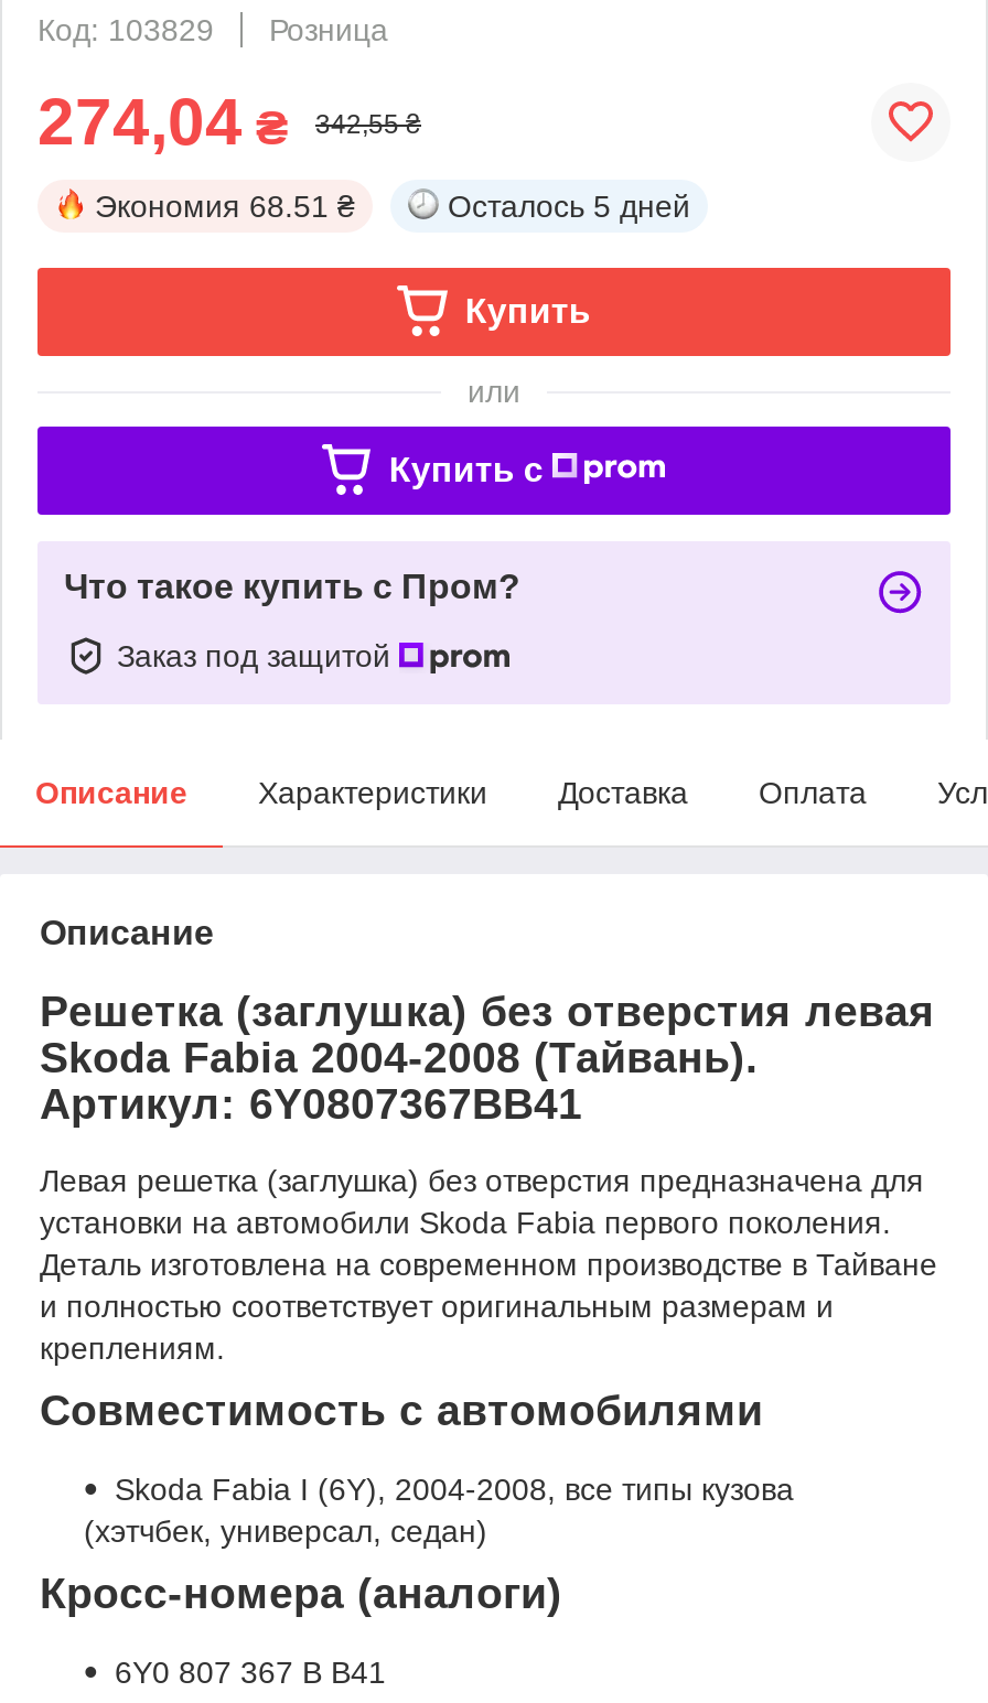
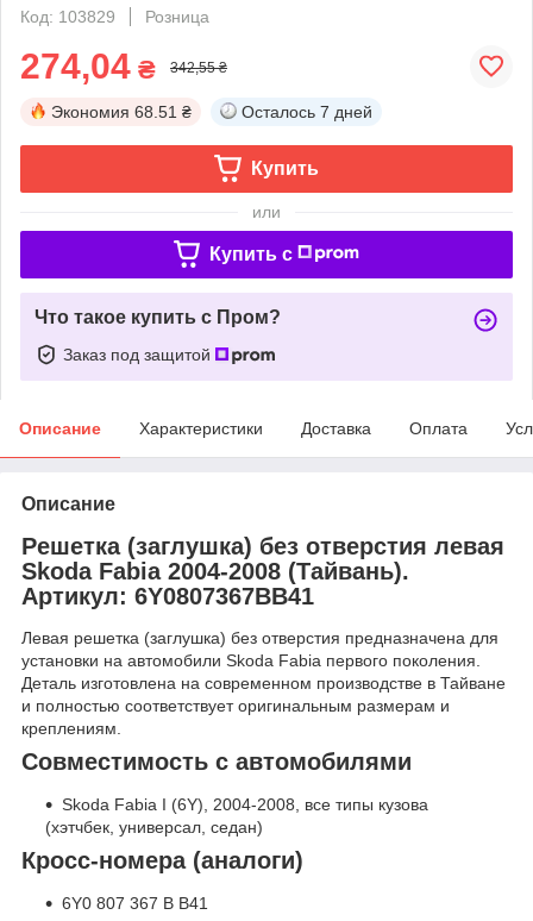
[448,188,690,223] Осталось 5 дней -> [242,102,372,121] Осталось 7 дней

